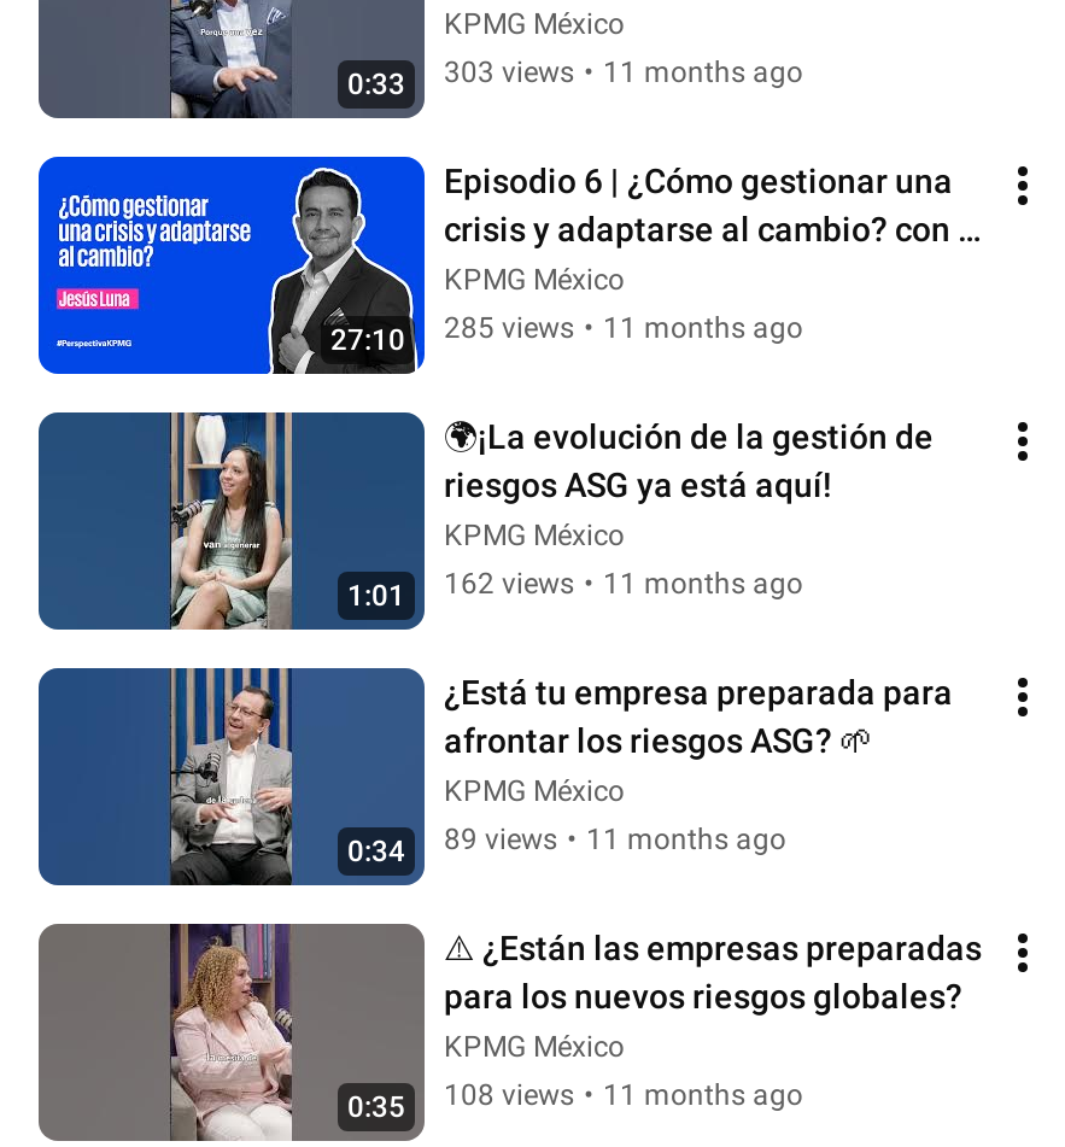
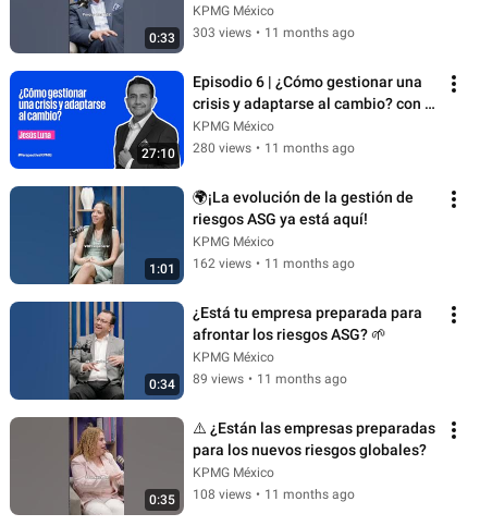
[444,311,803,345] 285 views • 11 months ago -> [193,140,355,156] 280 views • 11 months ago

